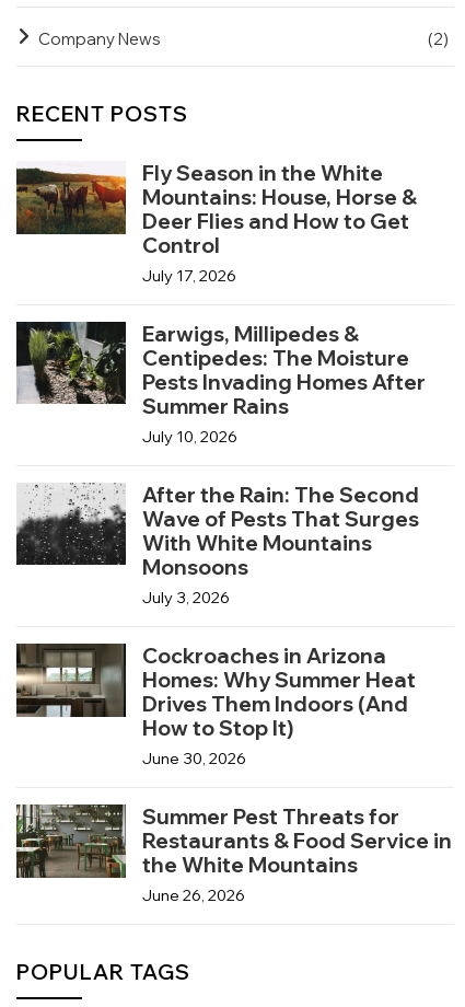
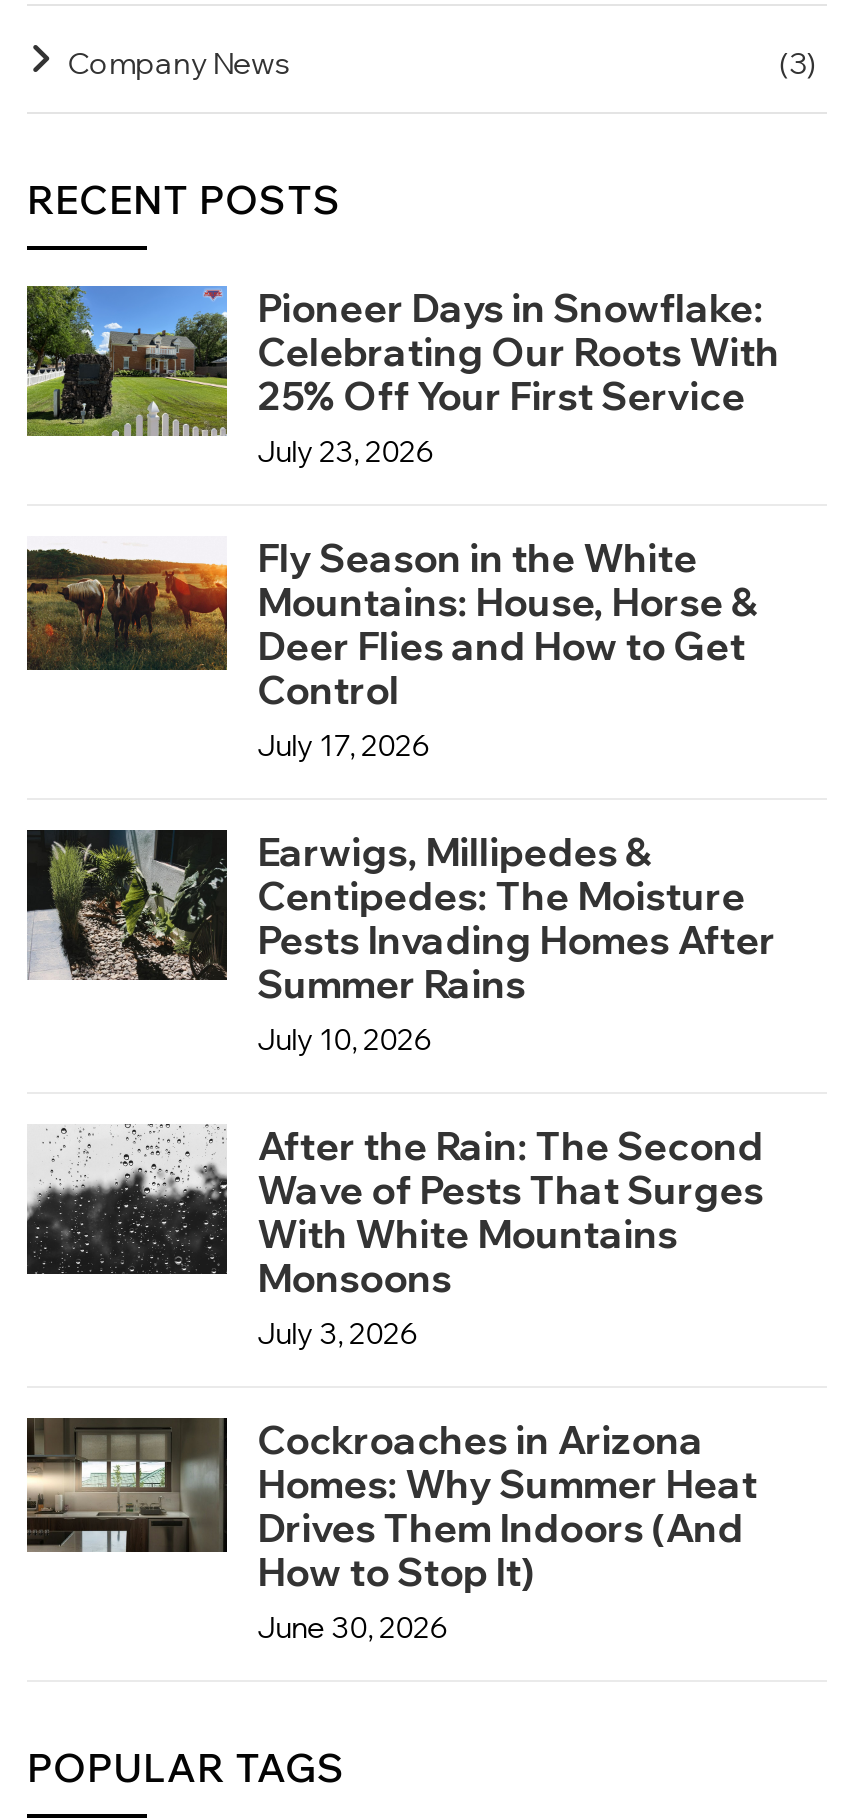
[428,29,448,49] (2) -> [779,44,817,82] (3)
none -> [25,284,779,470] [image] | Pioneer Days in Snowflake: | Celebrating Our Roots With | 25% Off Your First Service | July 23, 2026
moved [14,160,426,769] -> [23,534,775,1646]: [image] | Fly Season in the White | Mountains: House, Horse & | ... | How to Stop It) | June 30, 2026
[15,803,452,905] [image] | Summer Pest Threats for | Restaurants & Food Service in | the White Mountains | June 26, 2026 -> none

